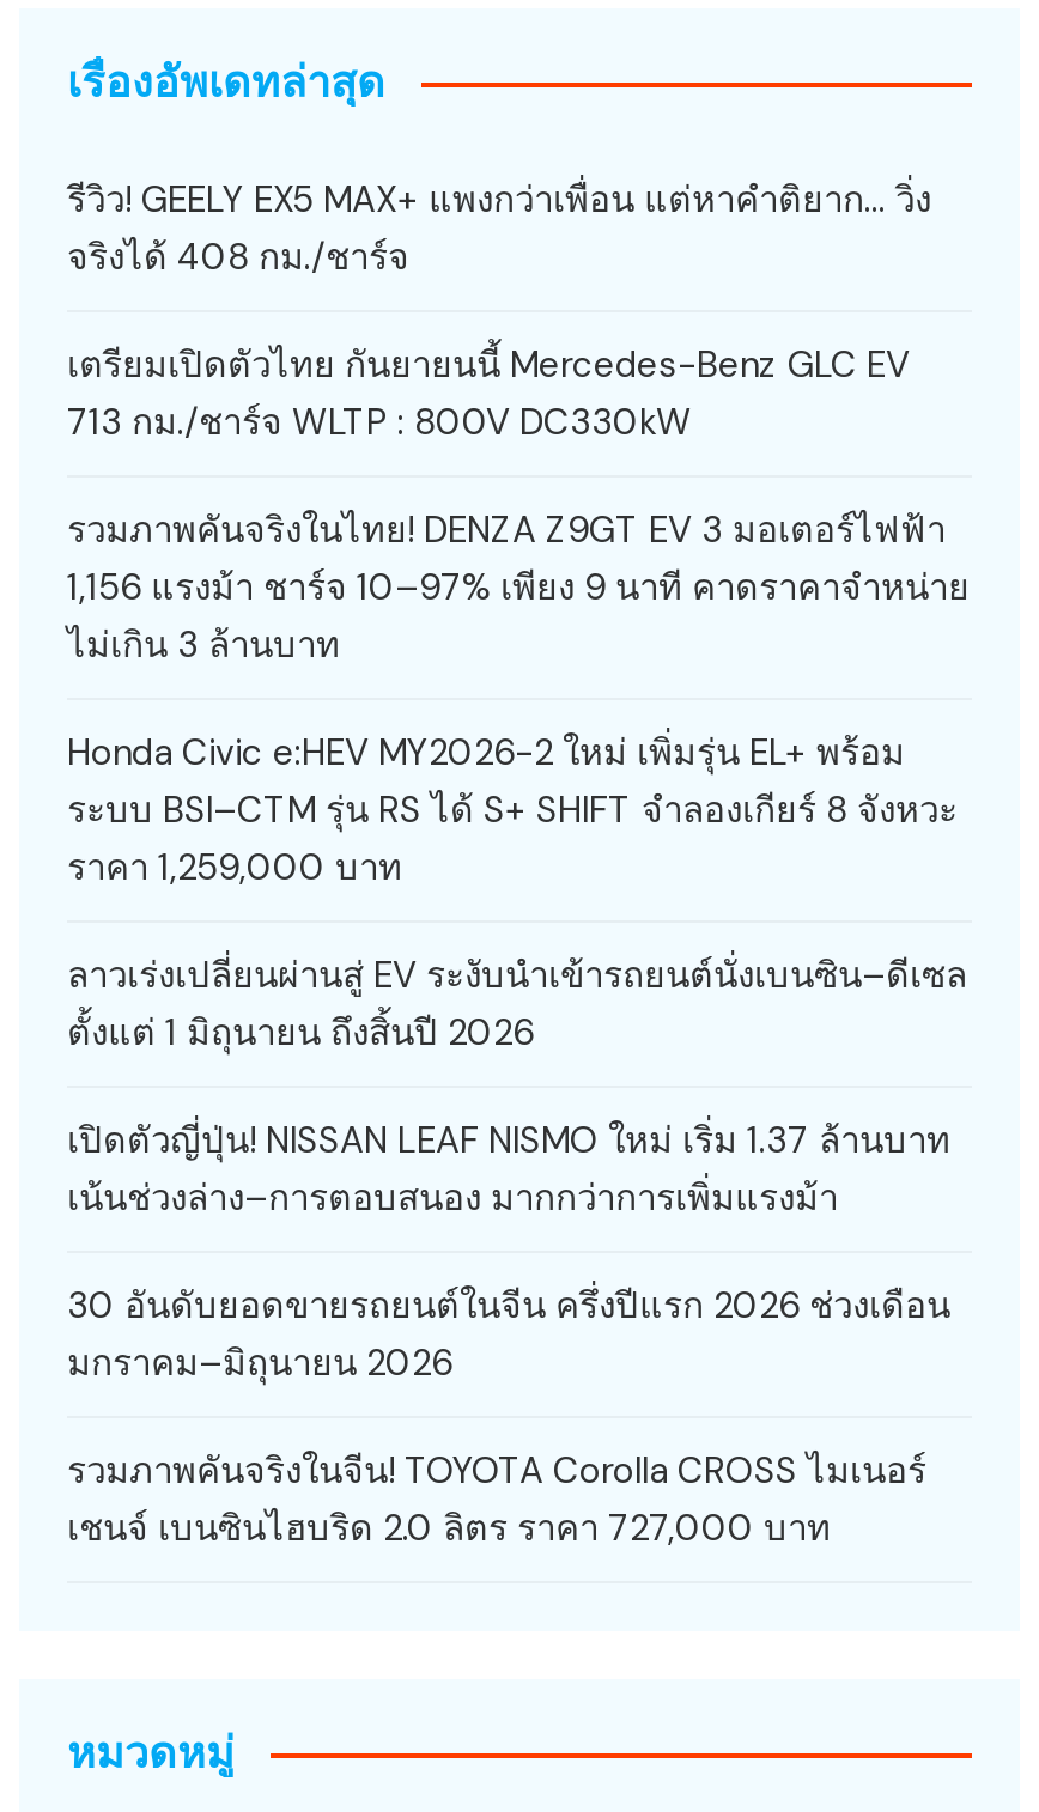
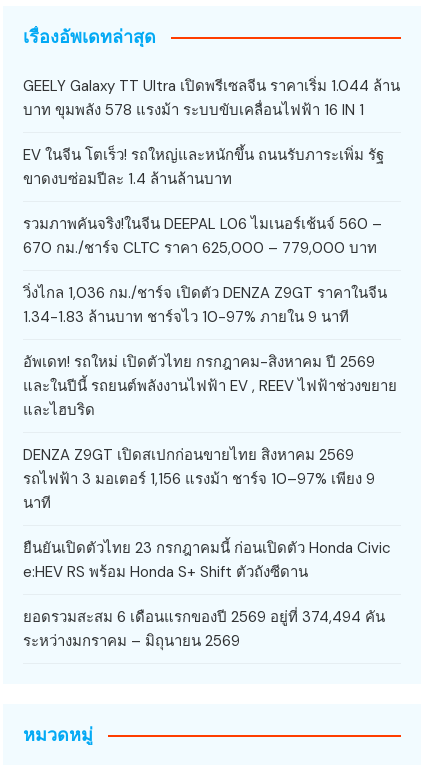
[67,177,931,282] รีวิว! GEELY EX5 MAX+ แพงกว่าเพื่อน แต่หาคำติยาก… วิ่ง | จริงได้ 408 กม./ชาร์จ -> [23,76,400,120] GEELY Galaxy TT Ultra เปิดพรีเซลจีน ราคาเริ่ม 1.044 ล้าน | บาท ขุมพลัง 578 แรงม้า ระบบขับเคลื่อนไฟฟ้า 16 IN 1
[67,342,910,448] เตรียมเปิดตัวไทย กันยายนนี้ Mercedes-Benz GLC EV | 713 กม./ชาร์จ WLTP : 800V DC330kW -> [23,145,384,189] EV ในจีน โตเร็ว! รถใหญ่และหนักขึ้น ถนนรับภาระเพิ่ม รัฐ | ขาดงบซ่อมปีละ 1.4 ล้านล้านบาท
[67,507,970,670] รวมภาพคันจริงในไทย! DENZA Z9GT EV 3 มอเตอร์ไฟฟ้า | 1,156 แรงม้า ชาร์จ 10–97% เพียง 9 นาที คาดราคาจำหน่าย | ไม่เกิน 3 ล้านบาท -> [23,214,382,258] รวมภาพคันจริง!ในจีน DEEPAL L06 ไมเนอร์เช้นจ์ 560 – | 670 กม./ชาร์จ CLTC ราคา 625,000 – 779,000 บาท
[67,730,958,893] Honda Civic e:HEV MY2026-2 ใหม่ เพิ่มรุ่น EL+ พร้อม | ระบบ BSI–CTM รุ่น RS ได้ S+ SHIFT จำลองเกียร์ 8 จังหวะ | ราคา 1,259,000 บาท -> [23,283,387,327] วิ่งไกล 1,036 กม./ชาร์จ เปิดตัว DENZA Z9GT ราคาในจีน | 1.34-1.83 ล้านบาท ชาร์จไว 10-97% ภายใน 9 นาที
[67,953,967,1058] ลาวเร่งเปลี่ยนผ่านสู่ EV ระงับนำเข้ารถยนต์นั่งเบนซิน–ดีเซล | ตั้งแต่ 1 มิถุนายน ถึงสิ้นปี 2026 -> [23,352,397,420] อัพเดท! รถใหม่ เปิดตัวไทย กรกฎาคม-สิงหาคม ปี 2569 | และในปีนี้ รถยนต์พลังงานไฟฟ้า EV , REEV ไฟฟ้าช่วงขยาย | และไฮบริด
[67,1118,950,1223] เปิดตัวญี่ปุ่น! NISSAN LEAF NISMO ใหม่ เริ่ม 1.37 ล้านบาท | เน้นช่วงล่าง–การตอบสนอง มากกว่าการเพิ่มแรงม้า -> [23,445,375,513] DENZA Z9GT เปิดสเปกก่อนขายไทย สิงหาคม 2569 | รถไฟฟ้า 3 มอเตอร์ 1,156 แรงม้า ชาร์จ 10–97% เพียง 9 | นาที
[67,1283,950,1388] 30 อันดับยอดขายรถยนต์ในจีน ครึ่งปีแรก 2026 ช่วงเดือน | มกราคม–มิถุนายน 2026 -> [23,538,391,582] ยืนยันเปิดตัวไทย 23 กรกฎาคมนี้ ก่อนเปิดตัว Honda Civic | e:HEV RS พร้อม Honda S+ Shift ตัวถังซีดาน
[67,1448,926,1553] รวมภาพคันจริงในจีน! TOYOTA Corolla CROSS ไมเนอร์ | เชนจ์ เบนซินไฮบริด 2.0 ลิตร ราคา 727,000 บาท -> [23,607,385,651] ยอดรวมสะสม 6 เดือนแรกของปี 2569 อยู่ที่ 374,494 คัน | ระหว่างมกราคม – มิถุนายน 2569

